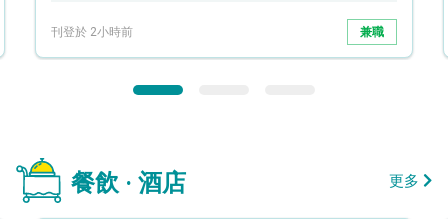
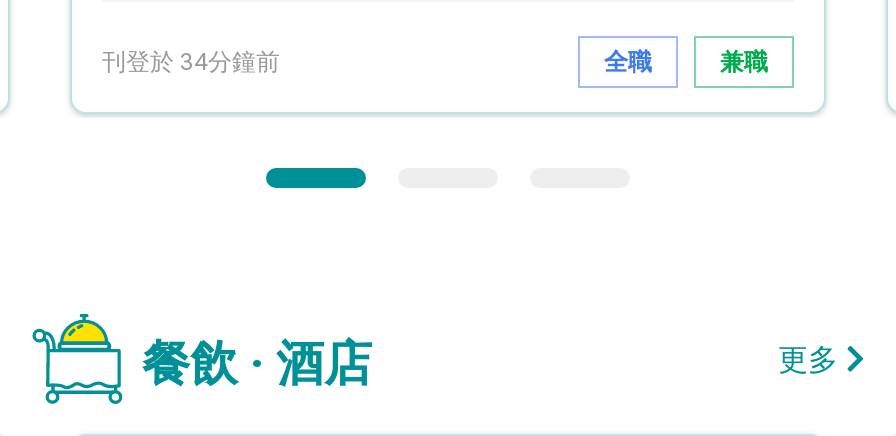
[51,24,133,38] 刊登於 2小時前 -> [102,47,652,75] 刊登於 34分鐘前 | 全職

